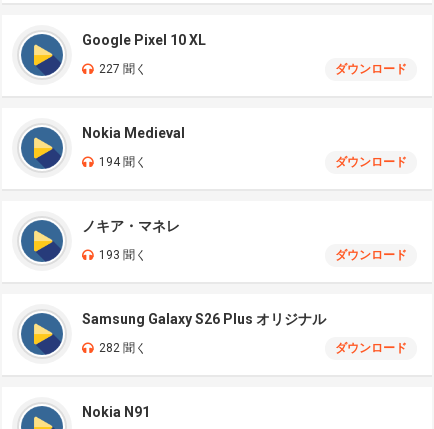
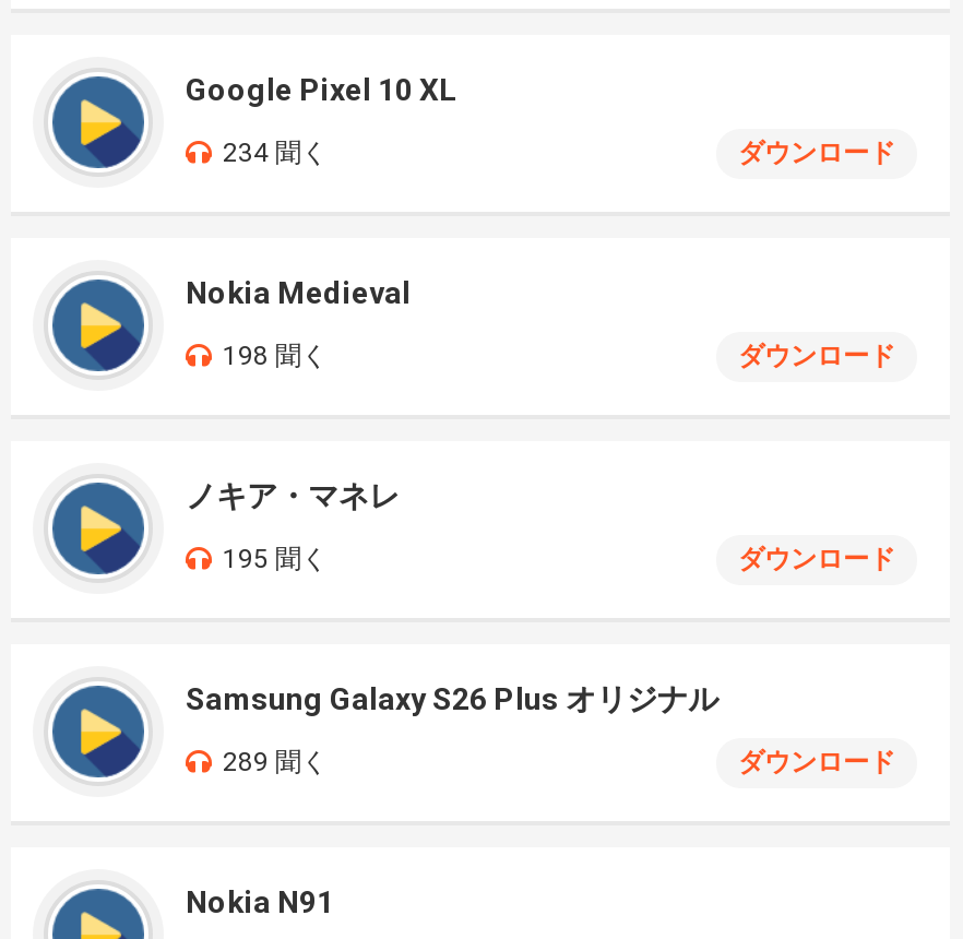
[99,62,147,76] 227 聞く -> [223,138,328,168] 234 聞く
[99,155,147,169] 194 聞く -> [223,341,328,371] 198 聞く
[99,248,147,262] 193 聞く -> [223,544,328,574] 195 聞く
[99,341,147,355] 282 聞く -> [223,747,328,777] 289 聞く

